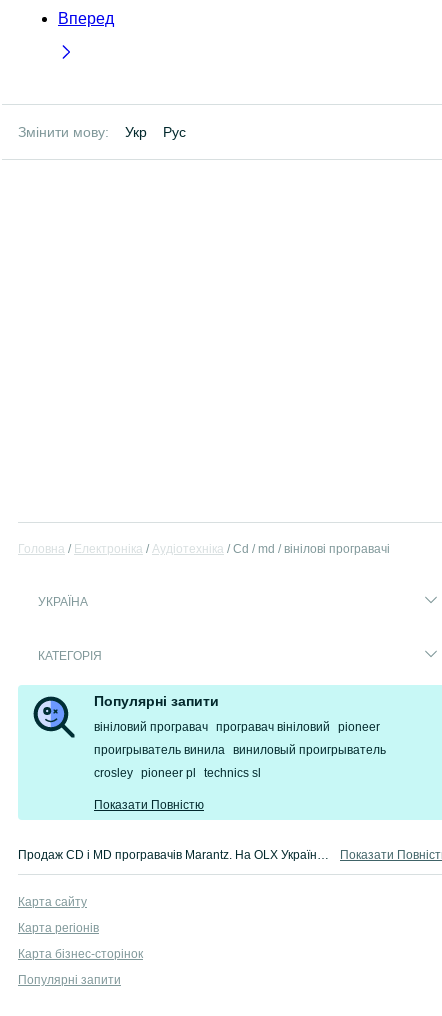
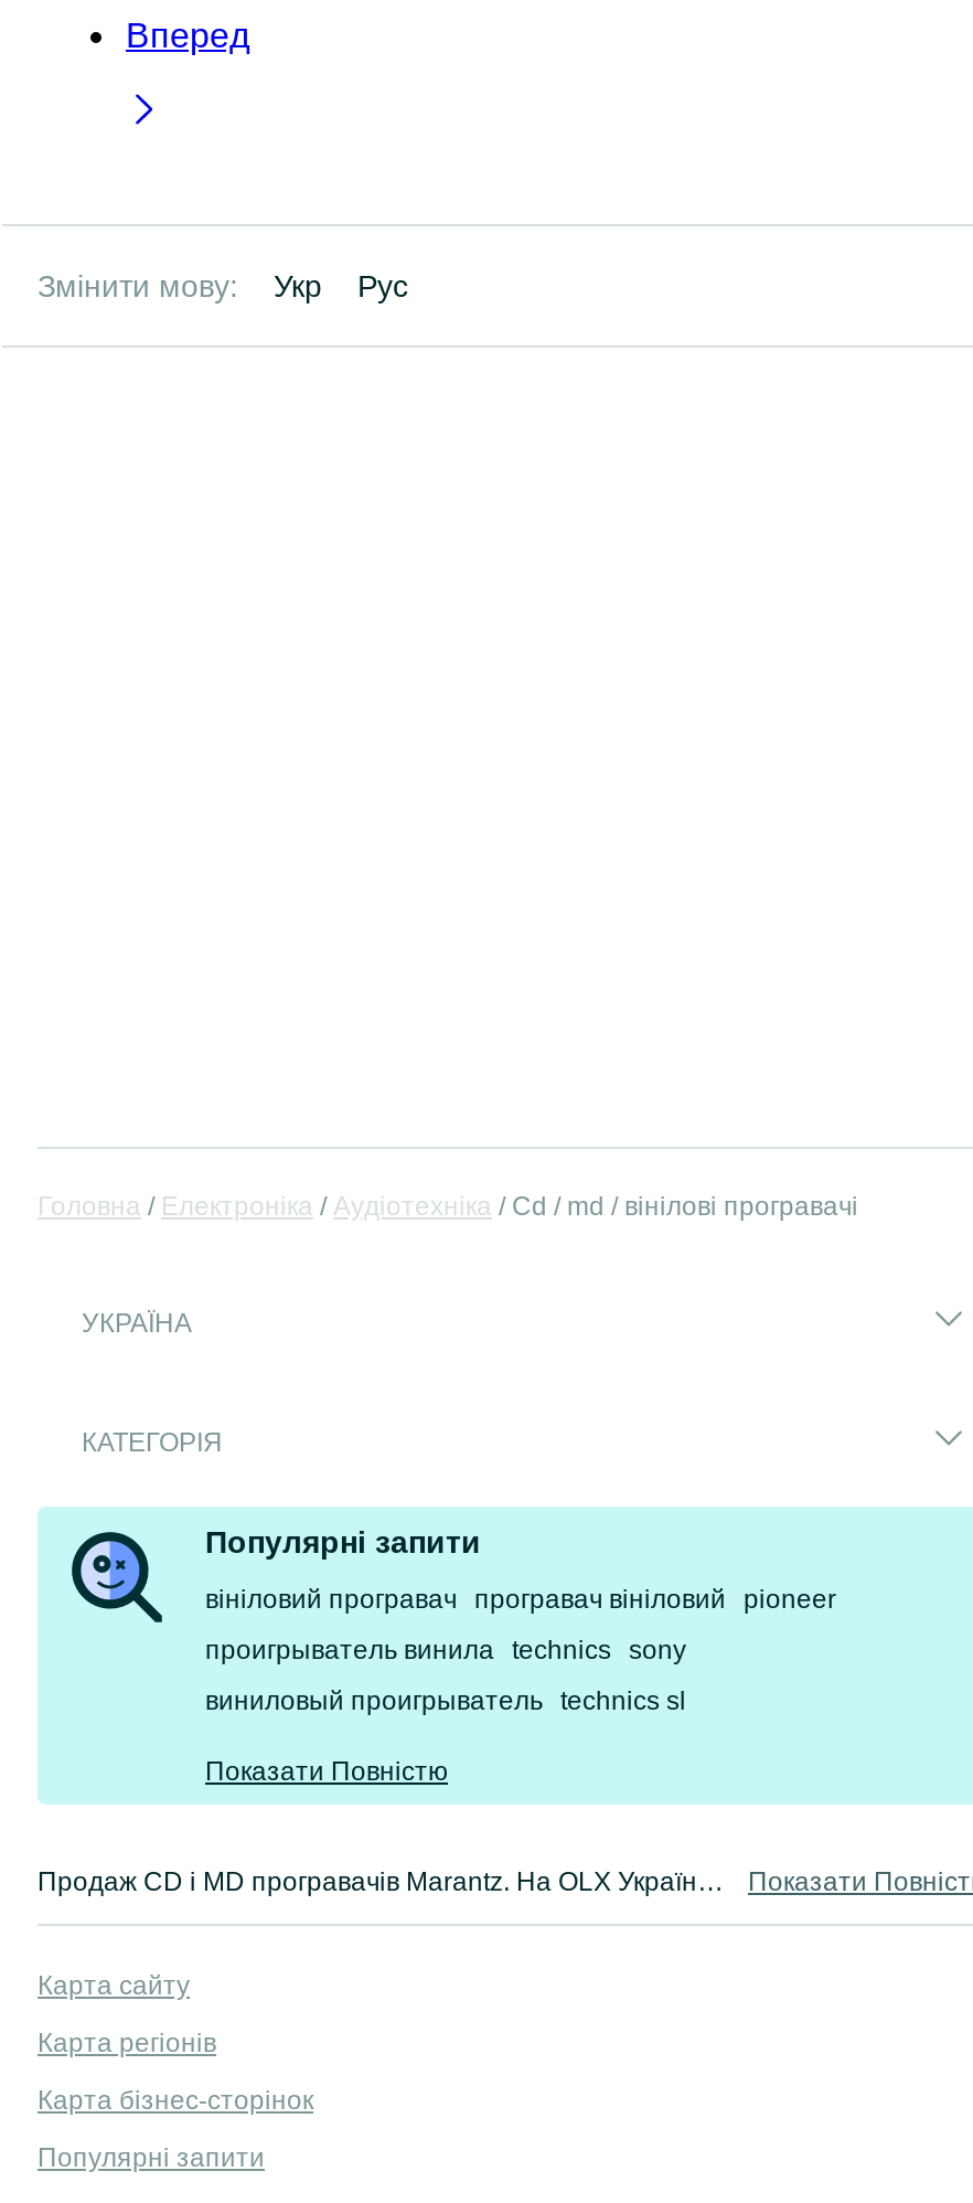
[94,743,386,757] проигрыватель винила виниловый проигрыватель -> [205,1635,686,1666] проигрыватель винила technics sony
[94,766,261,780] crosley pioneer pl technics sl -> [205,1686,686,1717] виниловый проигрыватель technics sl

